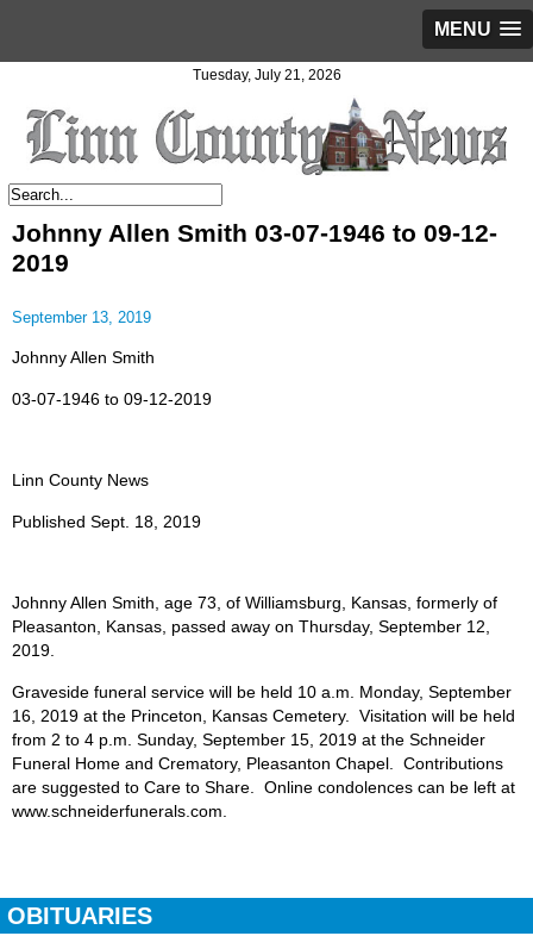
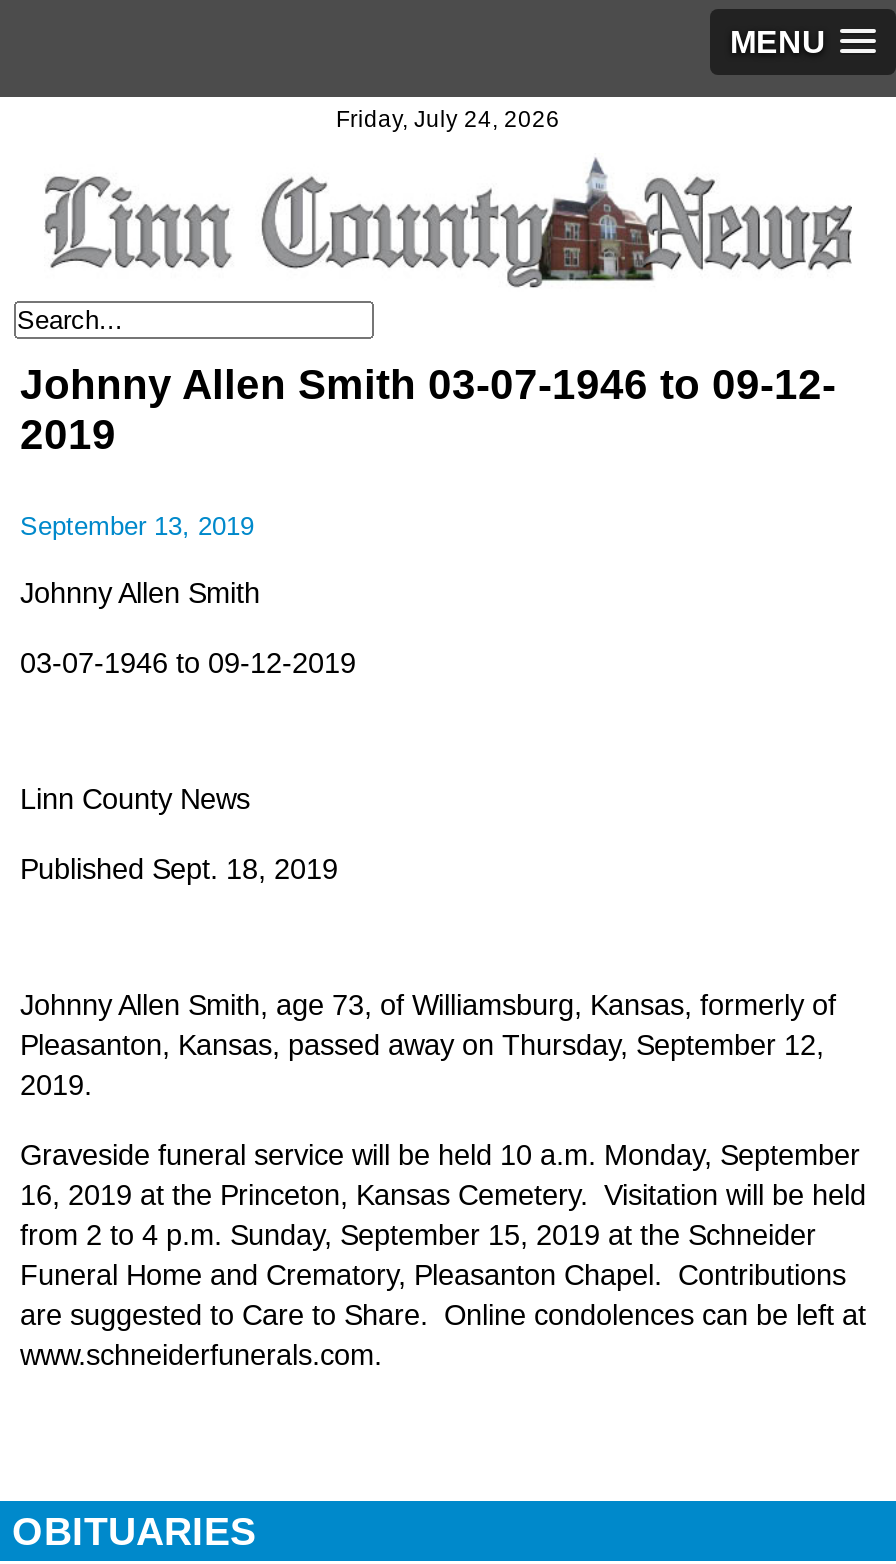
[192,67,341,82] Tuesday, July 21, 2026 -> [336,105,560,131] Friday, July 24, 2026

